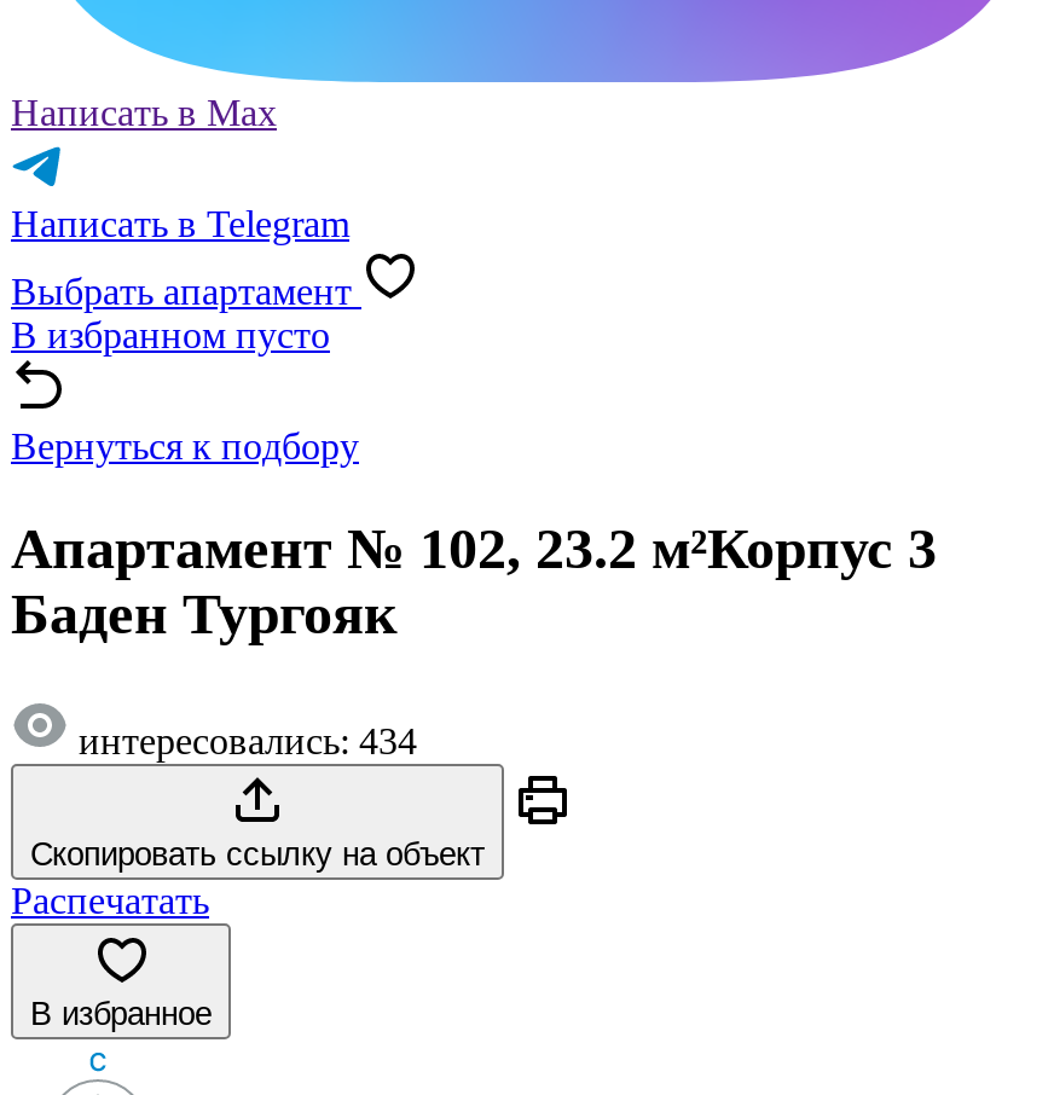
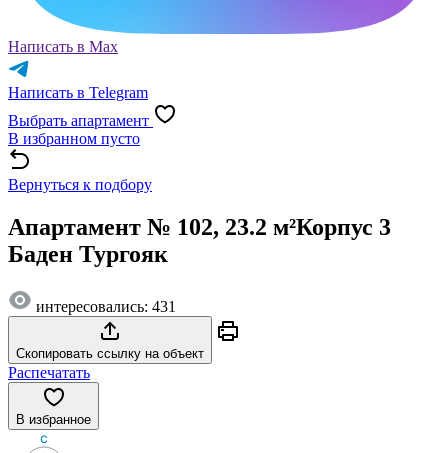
[69,720,417,761] интересовались: 434 -> [32,298,176,315] интересовались: 431

